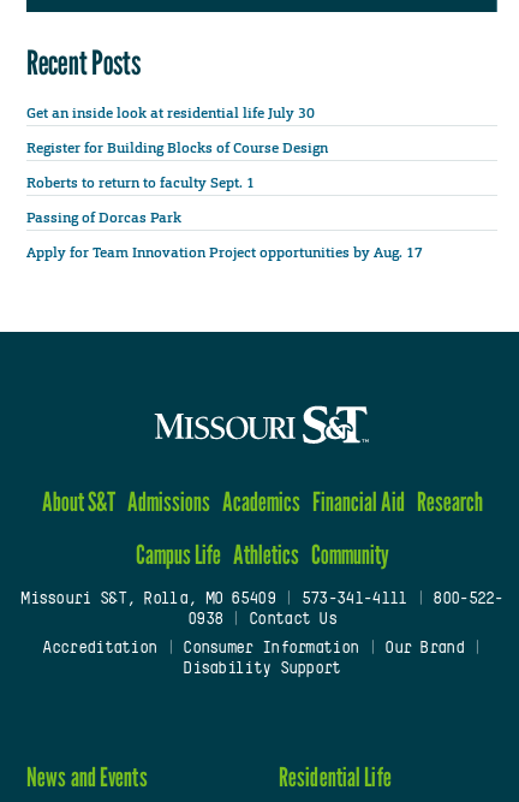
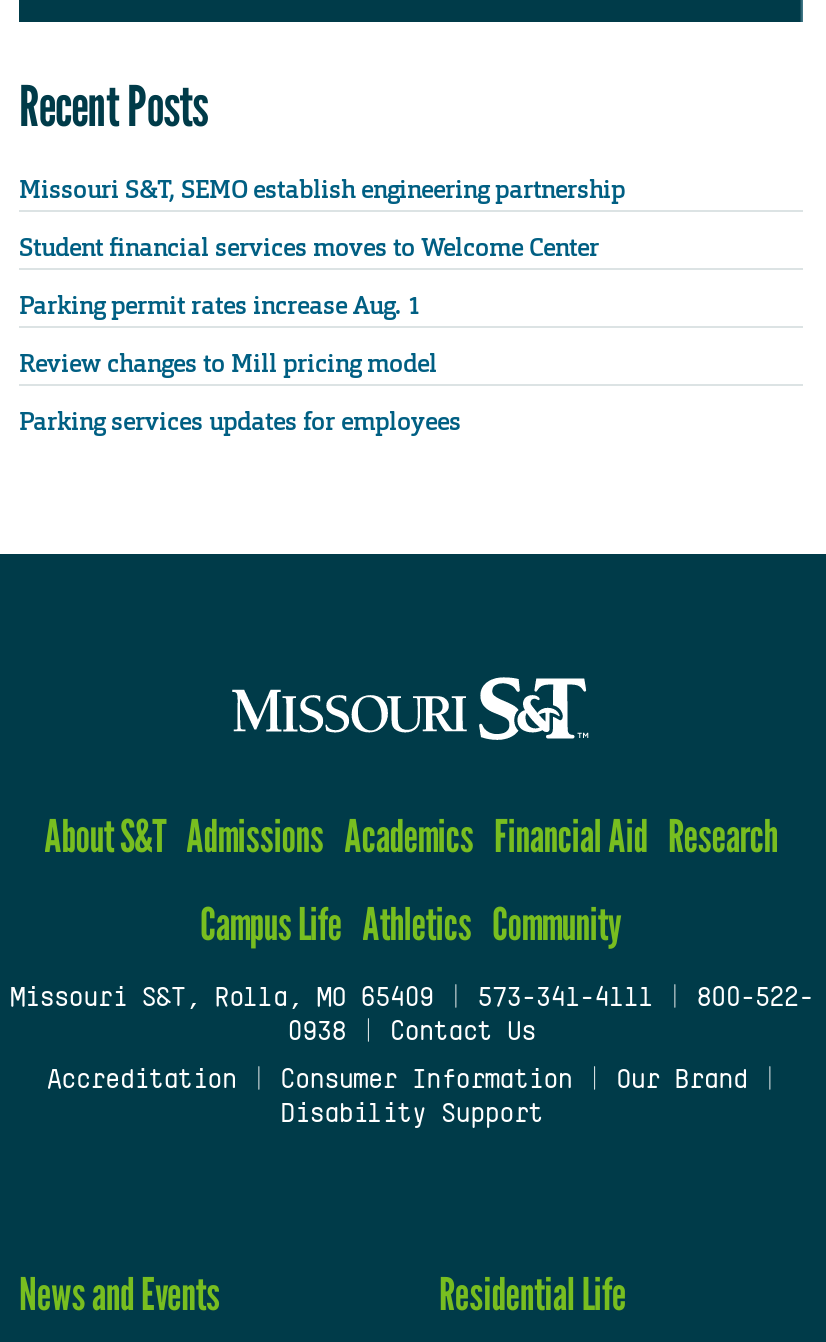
[26,103,315,122] Get an inside look at residential life July 30 -> [19,173,625,205] Missouri S&T, SEMO establish engineering partnership
[26,138,328,157] Register for Building Blocks of Course Design -> [19,231,599,263] Student financial services moves to Welcome Center
[26,173,258,192] Roberts to return to faculty Sept. 1 -> [19,290,421,322] Parking permit rates increase Aug. 1
[26,208,181,227] Passing of Dorcas Park -> [19,348,437,380] Review changes to Mill pricing model
[26,243,423,262] Apply for Team Innovation Project opportunities by Aug. 17 -> [19,406,461,438] Parking services updates for employees

